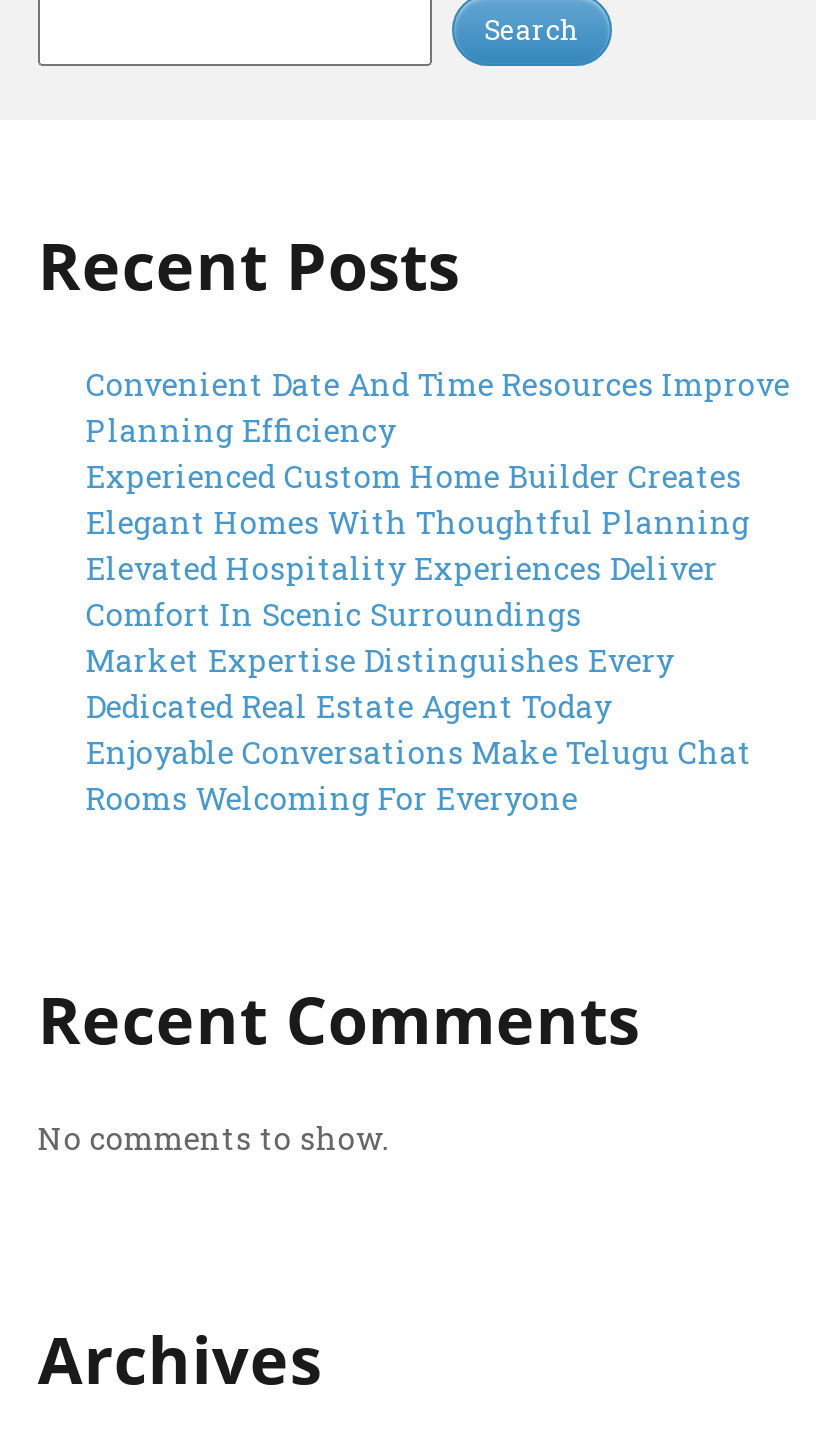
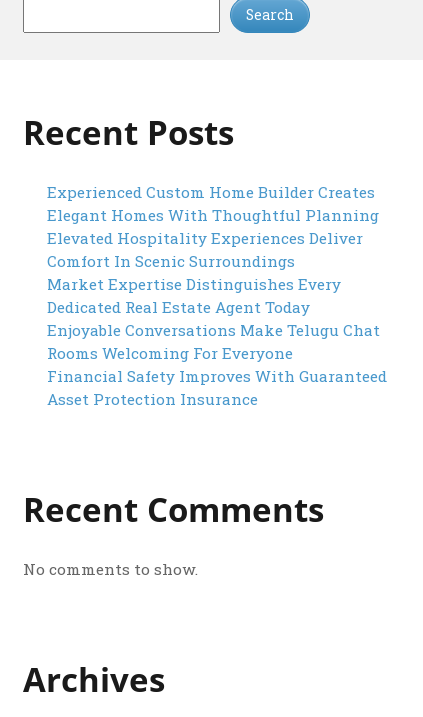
[86,363,790,449] Convenient Date And Time Resources Improve | Planning Efficiency -> none
moved [86,455,752,817] -> [47,182,380,363]: Experienced Custom Home Builder Creates | Elegant Homes With Thoughtful Planning | Elevated Hospitality Experiences Deliver | Comfort In Scenic Surroundings | Market Expertise Distinguishes Every | Dedicated Real Estate Agent Today | Enjoyable Conversations Make Telugu Chat | Rooms Welcoming For Everyone
none -> [47,366,387,409] Financial Safety Improves With Guaranteed | Asset Protection Insurance

